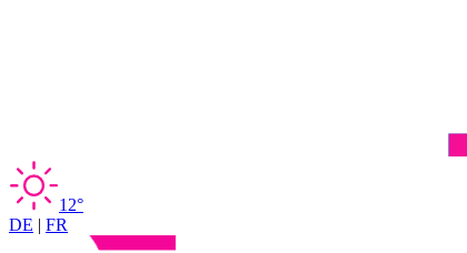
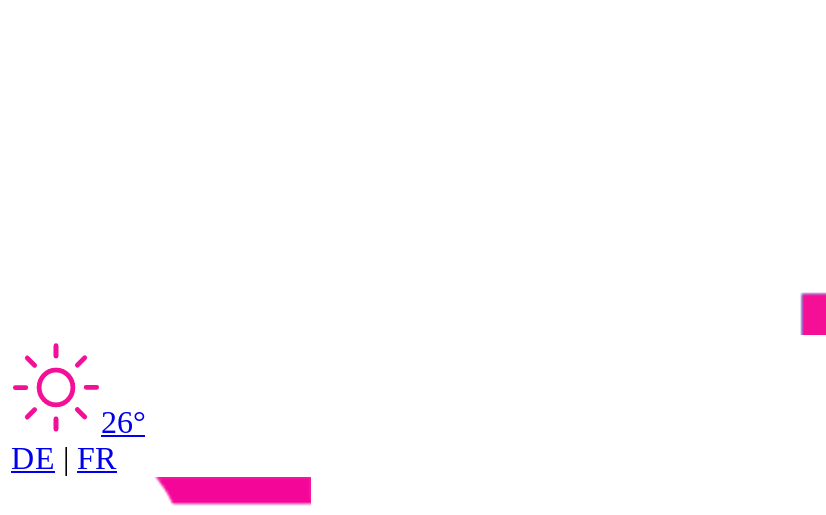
[59,195,83,214] 12° -> [101,405,145,439] 26°

